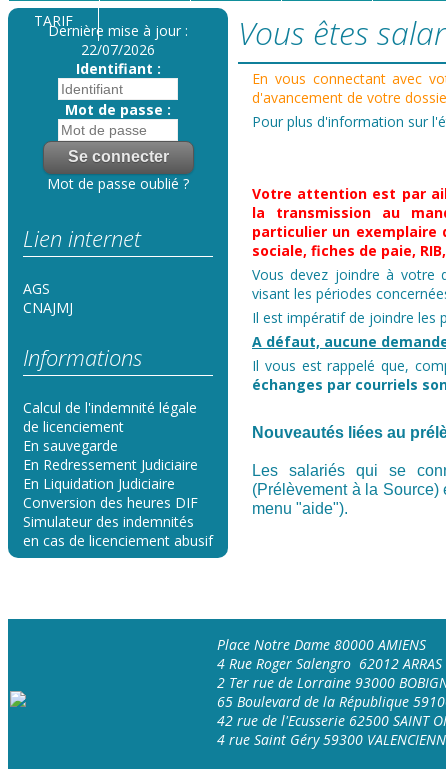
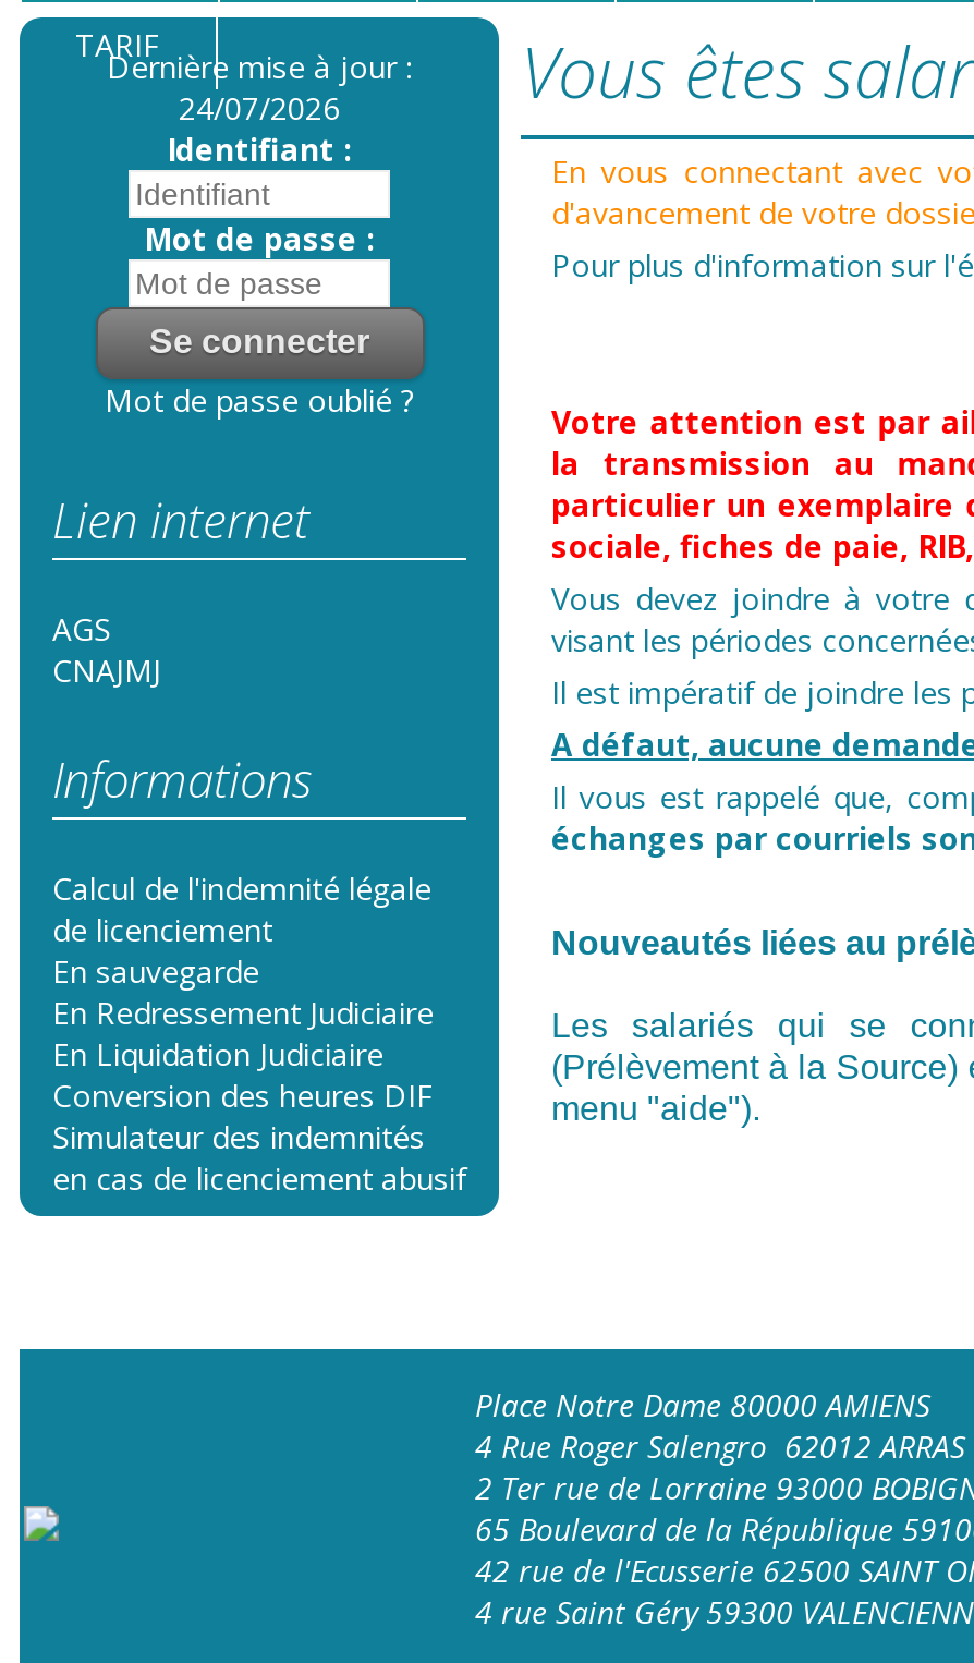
[81,40,155,59] 22/07/2026 -> [179,87,340,129] 24/07/2026

